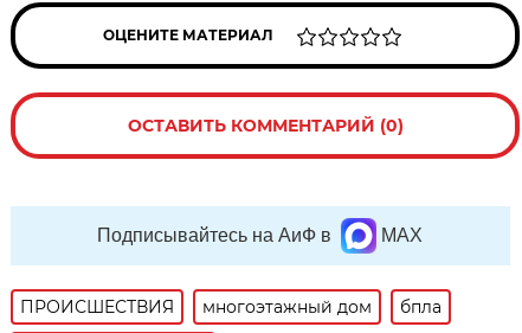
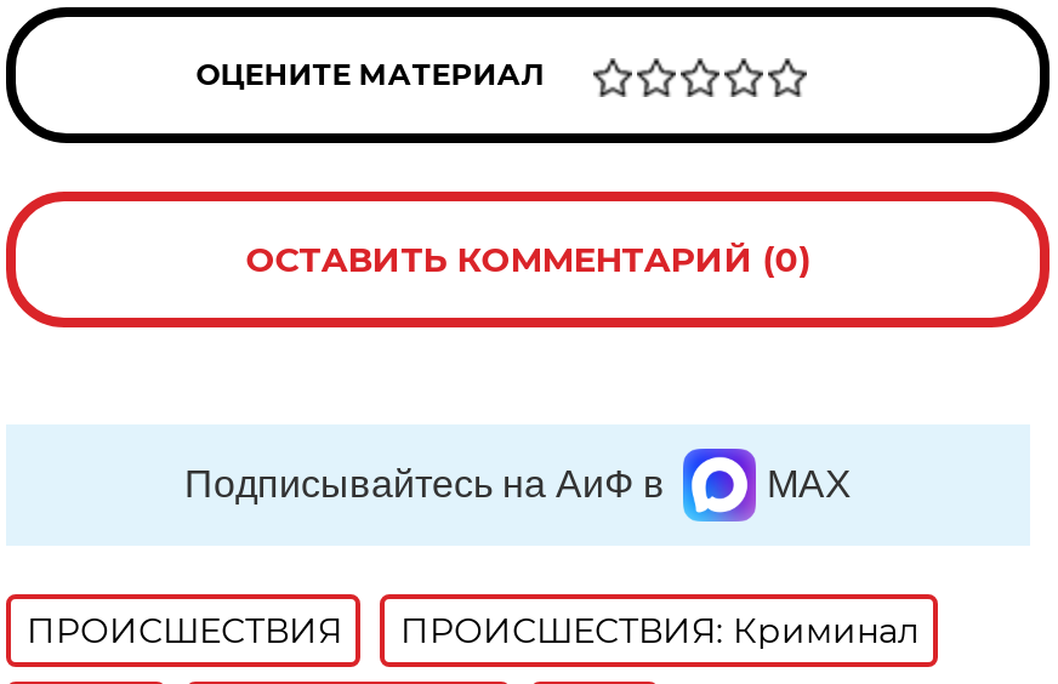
[203,296,442,318] многоэтажный дом | бпла -> [400,609,919,652] ПРОИСШЕСТВИЯ: Криминал

